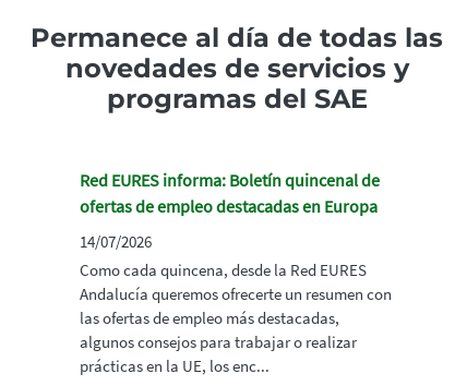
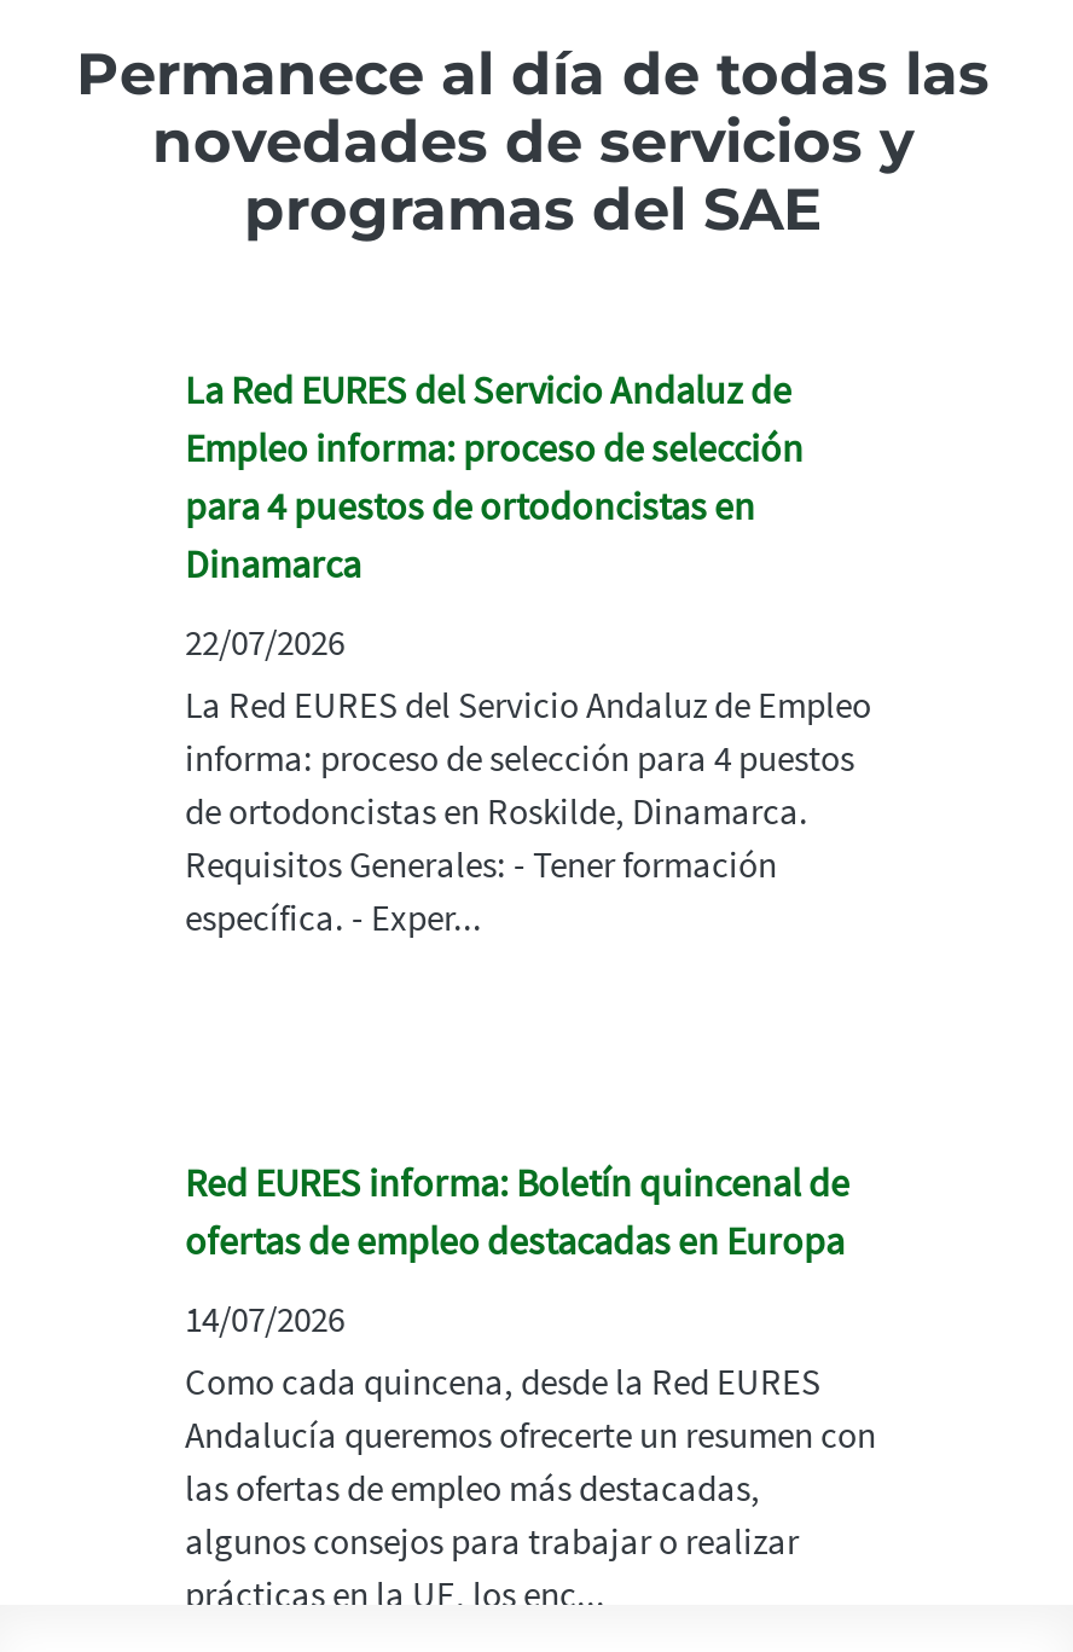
none -> [185,365,871,940] La Red EURES del Servicio Andaluz de | Empleo informa: proceso de selección | para 4 puestos de ortodoncistas en | Dinamarca | 22/07/2026 | La Red EURES del Servicio Andaluz de Empleo | informa: proceso de selección para 4 puestos | de ortodoncistas en Roskilde, Dinamarca. | Requisitos Generales: - Tener formación | específica. - Exper...

